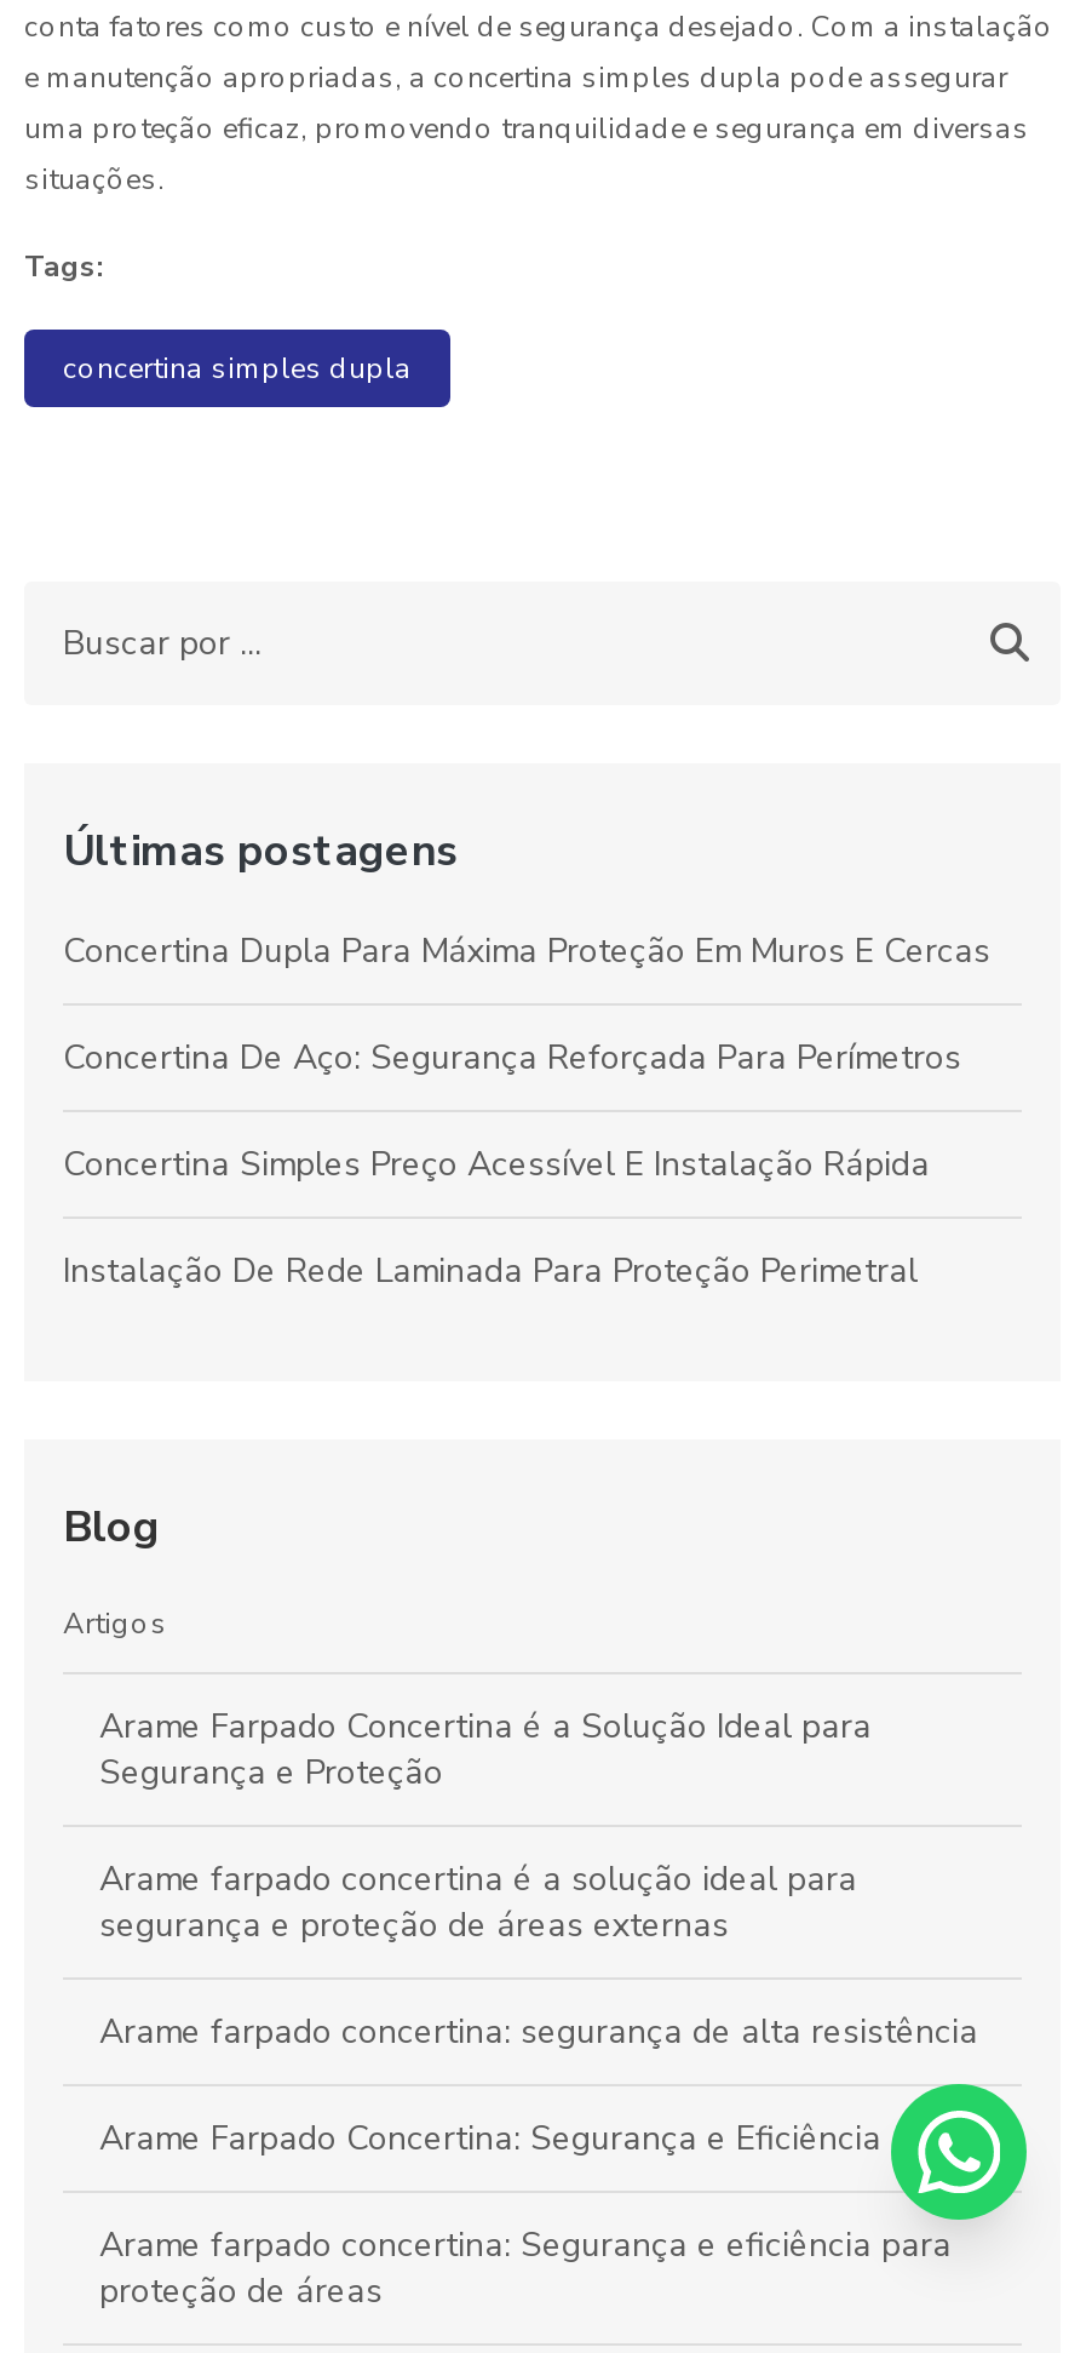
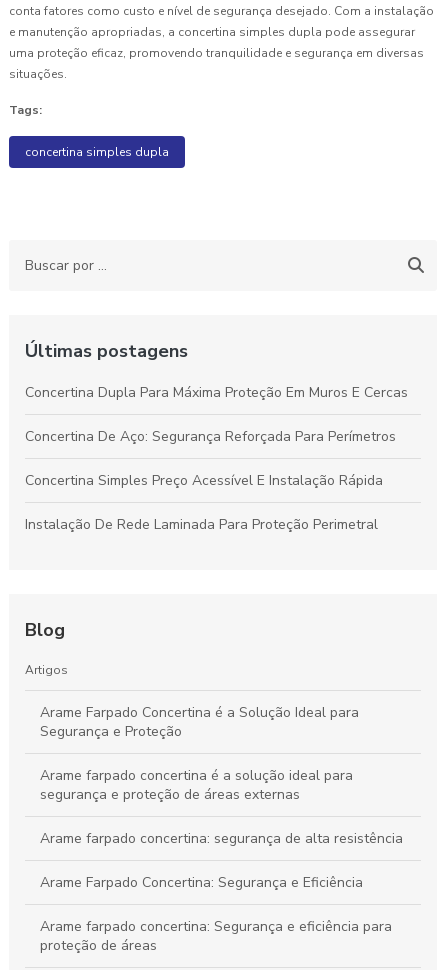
[891,2082,1029,2225] [image] -> none

